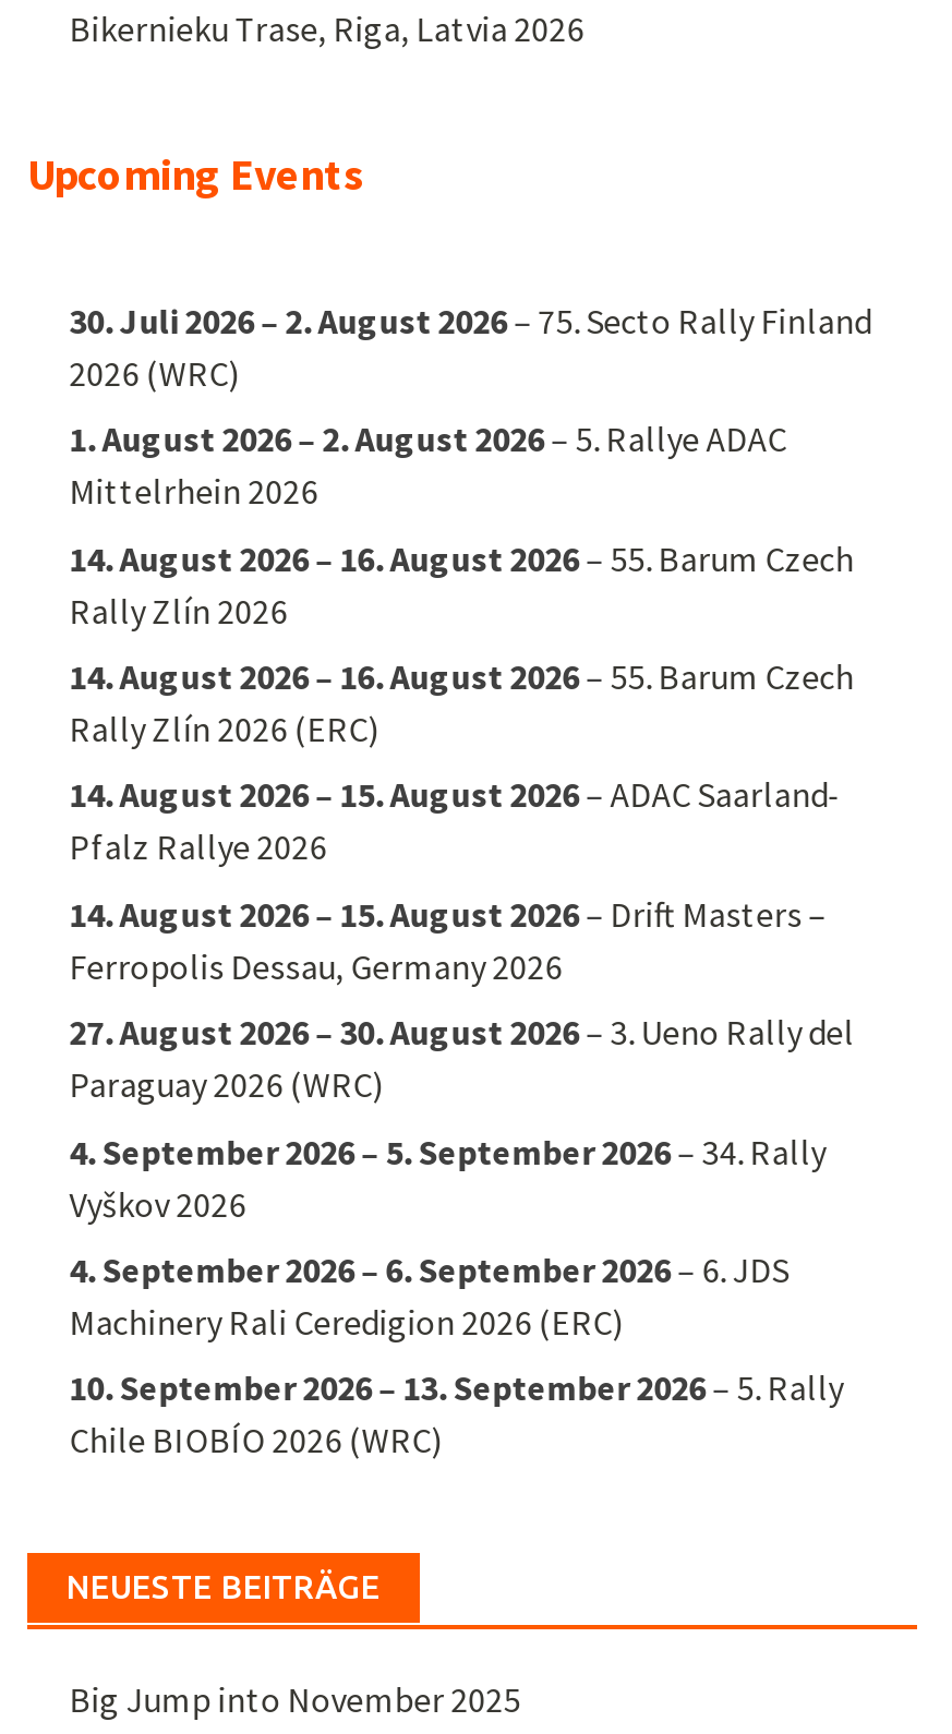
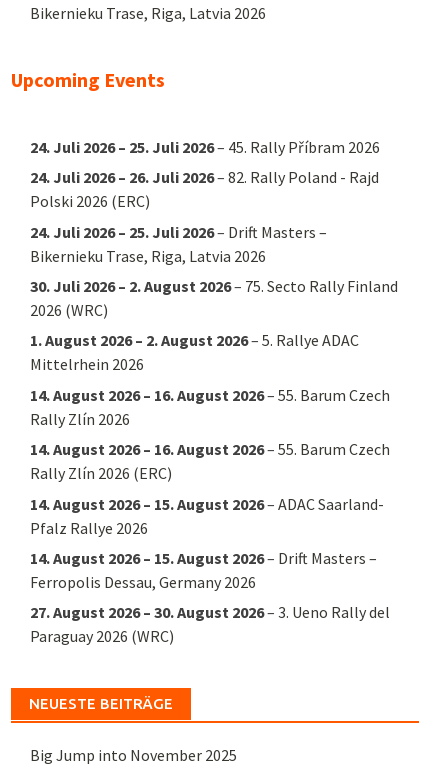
none -> [30,137,380,266] 24. Juli 2026 – 25. Juli 2026– 45. Rally Příbram 2026 | 24. Juli 2026 – 26. Juli 2026– 82. Rally Poland - Rajd | Polski 2026 (ERC) | 24. Juli 2026 – 25. Juli 2026– Drift Masters – | Bikernieku Trase, Riga, Latvia 2026
moved [69,298,872,1106] -> [30,276,398,646]: 30. Juli 2026 – 2. August 2026 – 75. Secto Rally Finland | 2026 (WRC) | 1. August 2026 – 2. August 2026 – 5. Rallye ADAC | ... | 27. August 2026 – 30. August 2026 – 3. Ueno Rally del | Paraguay 2026 (WRC)
[69,1129,843,1462] 4. September 2026 – 5. September 2026 – 34. Rally | Vyškov 2026 | 4. September 2026 – 6. September 2026 – 6. JDS | Machinery Rali Ceredigion 2026 (ERC) | 10. September 2026 – 13. September 2026 – 5. Rally | Chile BIOBÍO 2026 (WRC) -> none

